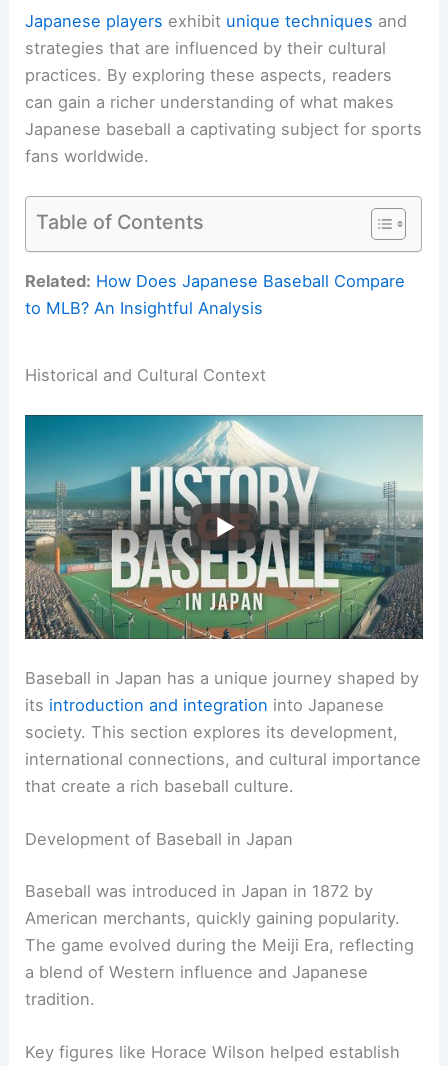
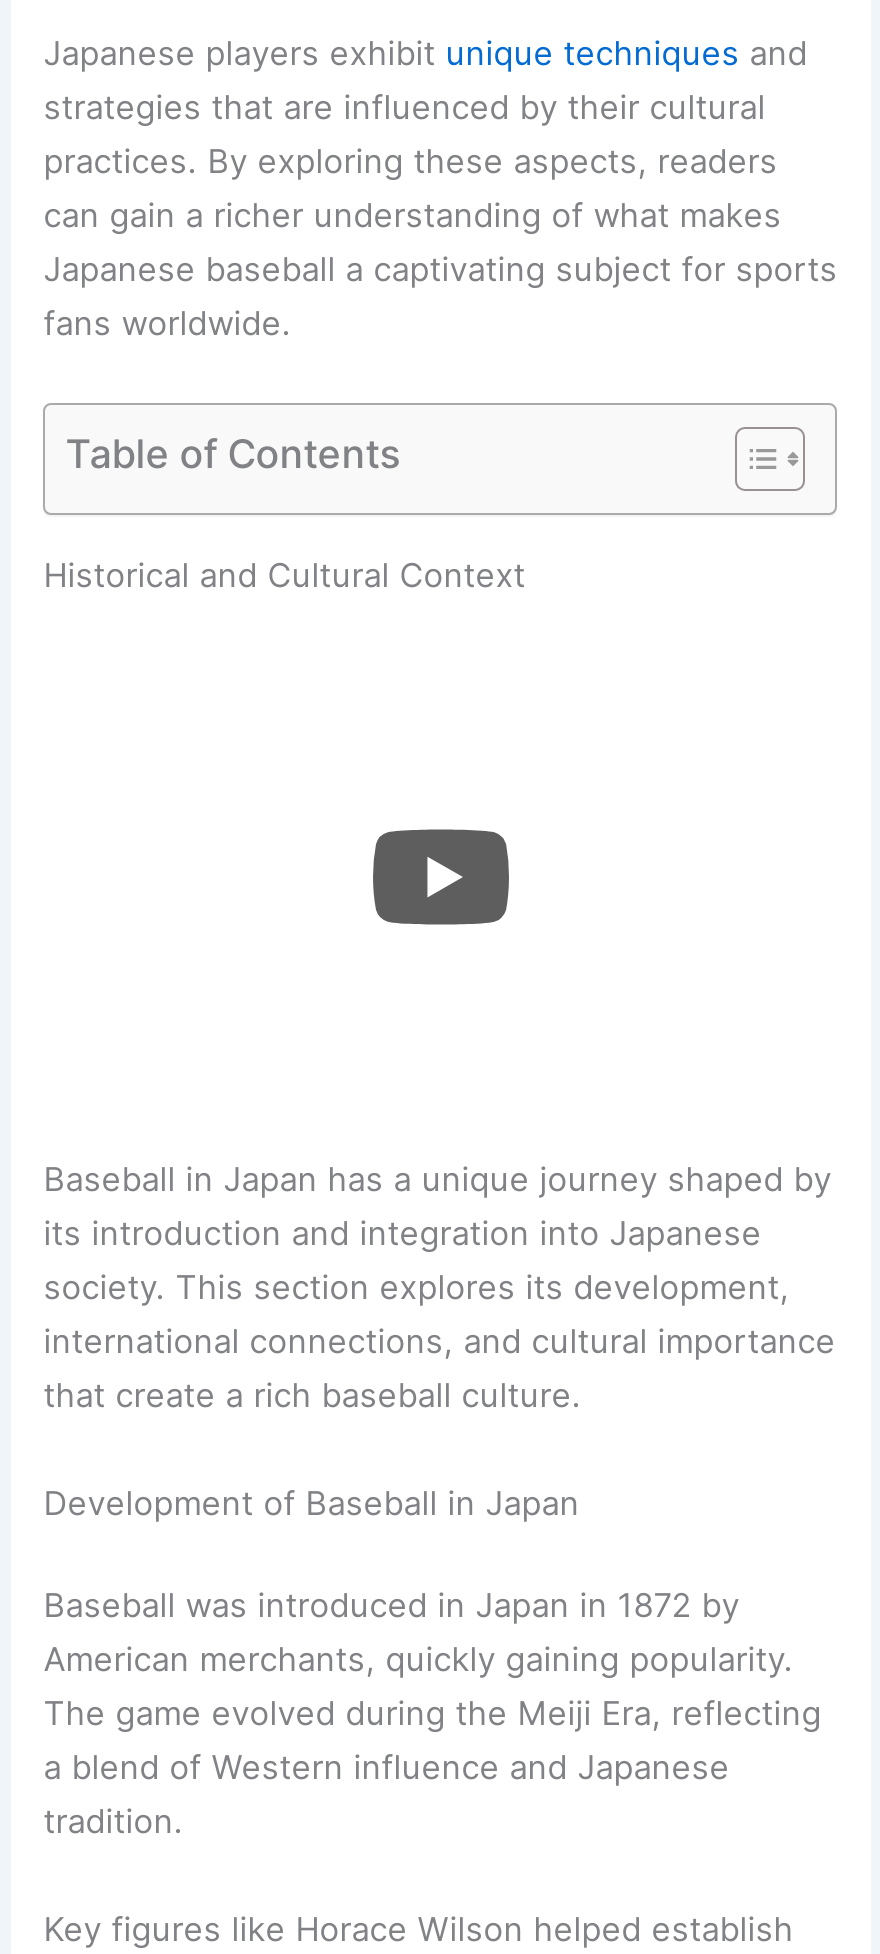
[25,271,405,318] Related: How Does Japanese Baseball Compare | to MLB? An Insightful Analysis -> none
[24,414,424,640] [image] -> none

